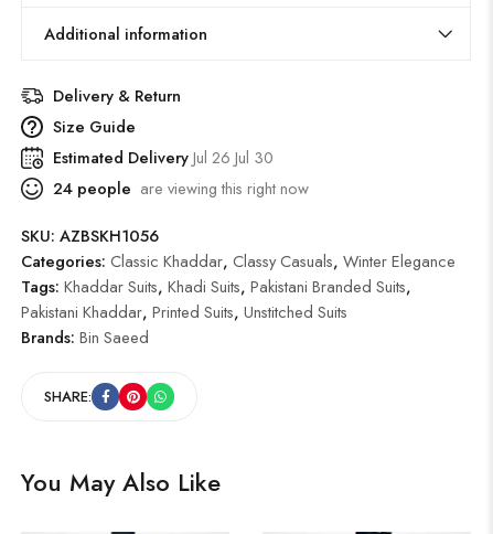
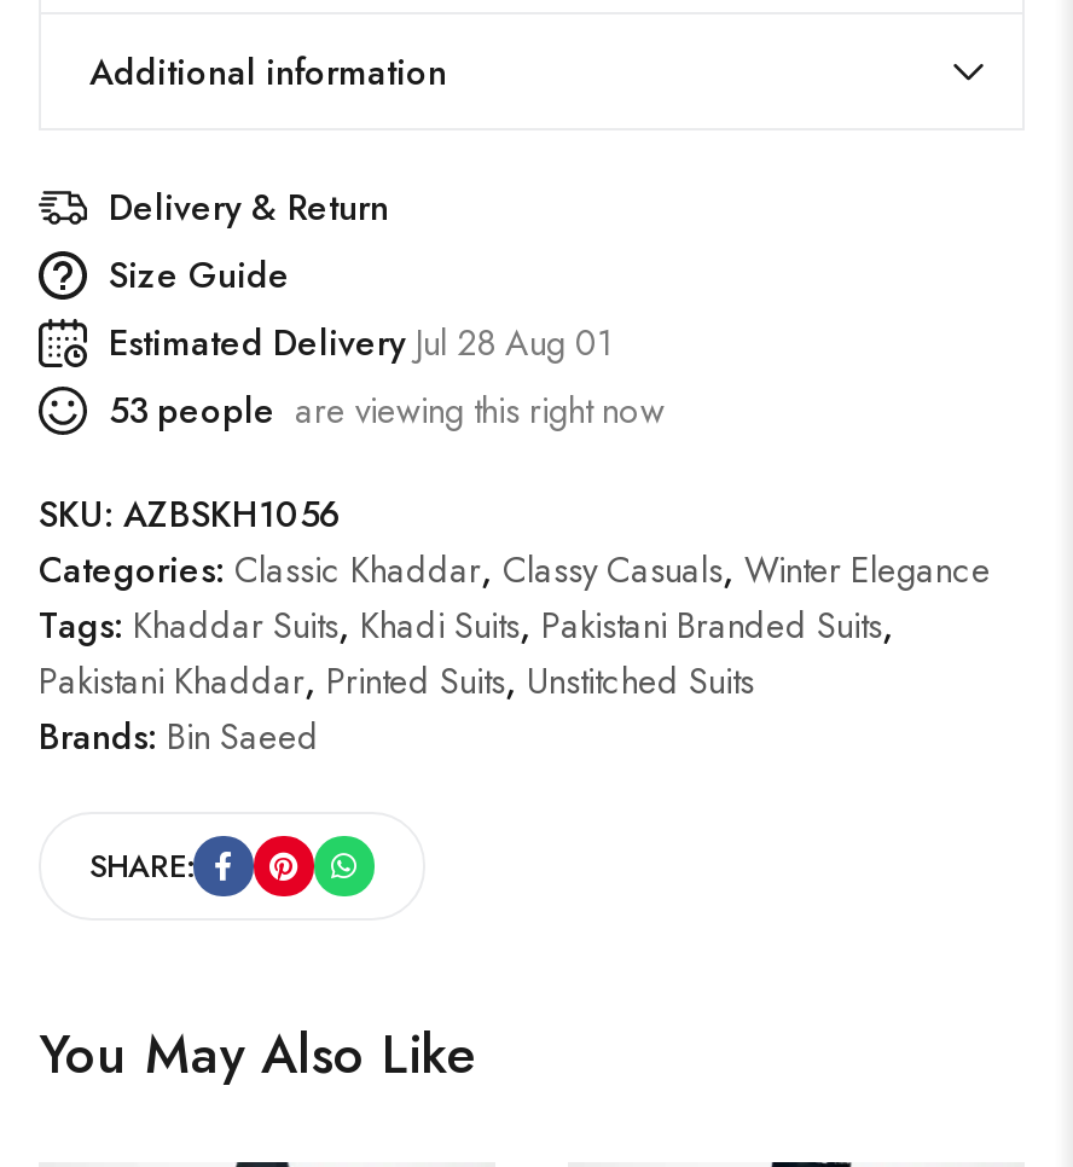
[53,146,274,169] Estimated Delivery Jul 26 Jul 30 -> [109,317,611,367] Estimated Delivery Jul 28 Aug 01
[53,177,309,200] 24 people are viewing this right now -> [109,384,665,435] 53 people are viewing this right now

